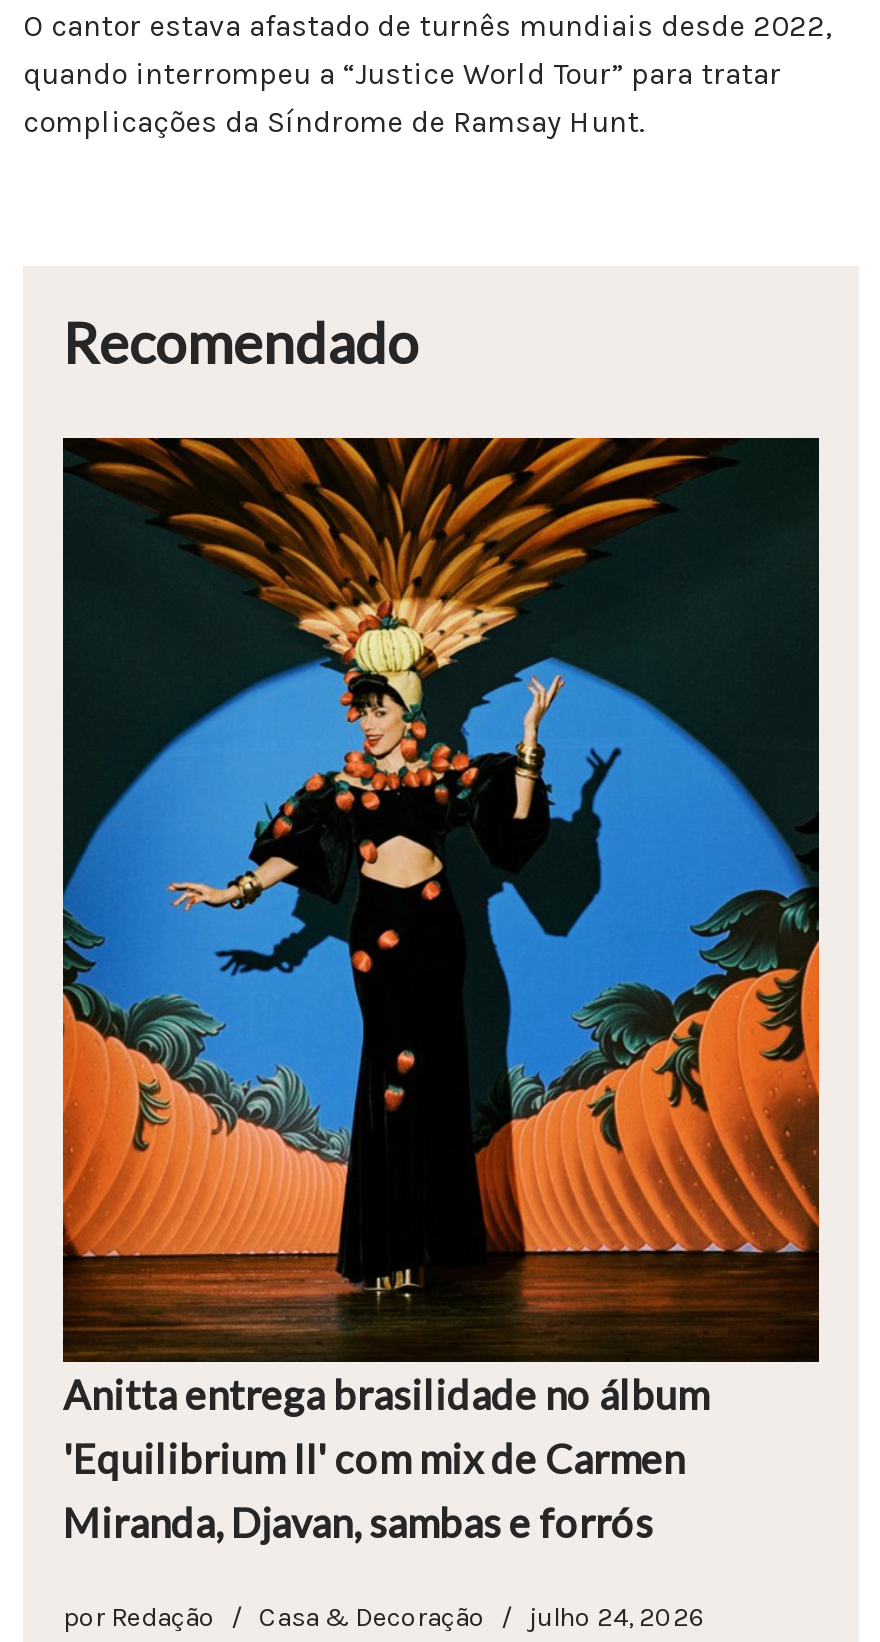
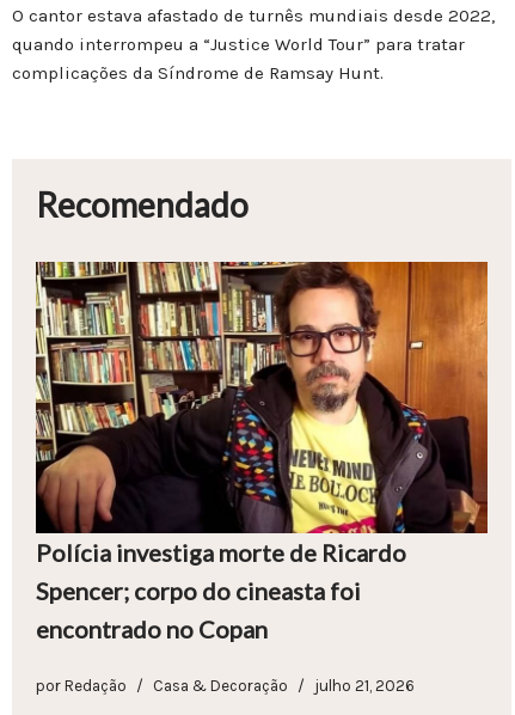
[61,436,821,1545] [image] | Anitta entrega brasilidade no álbum | 'Equilibrium II' com mix de Carmen | Miranda, Djavan, sambas e forrós -> [36,261,489,643] [image] | Polícia investiga morte de Ricardo | Spencer; corpo do cineasta foi | encontrado no Copan
[63,1601,705,1631] por Redação Casa & Decoração julho 24, 2026 -> [36,677,415,695] por Redação Casa & Decoração julho 21, 2026

